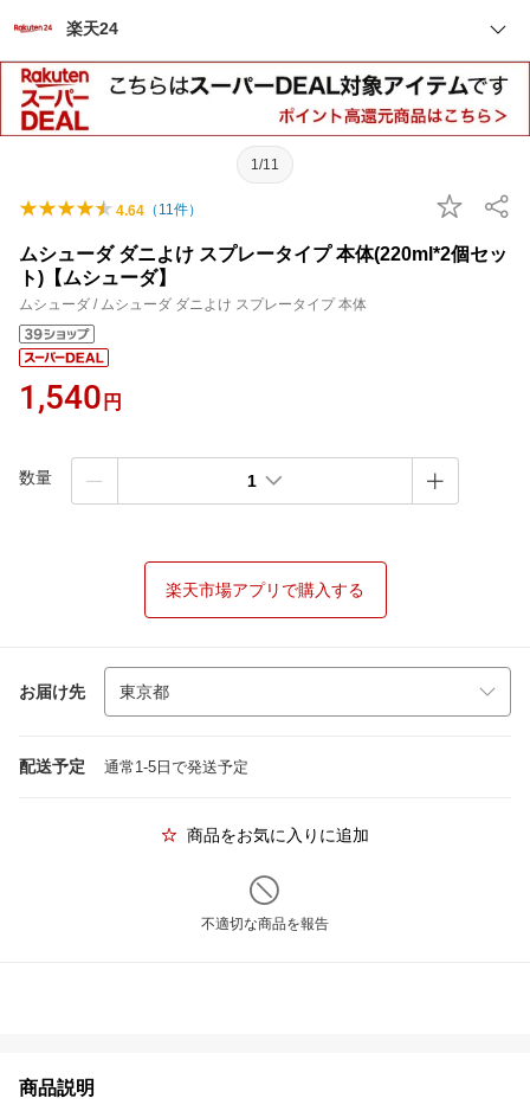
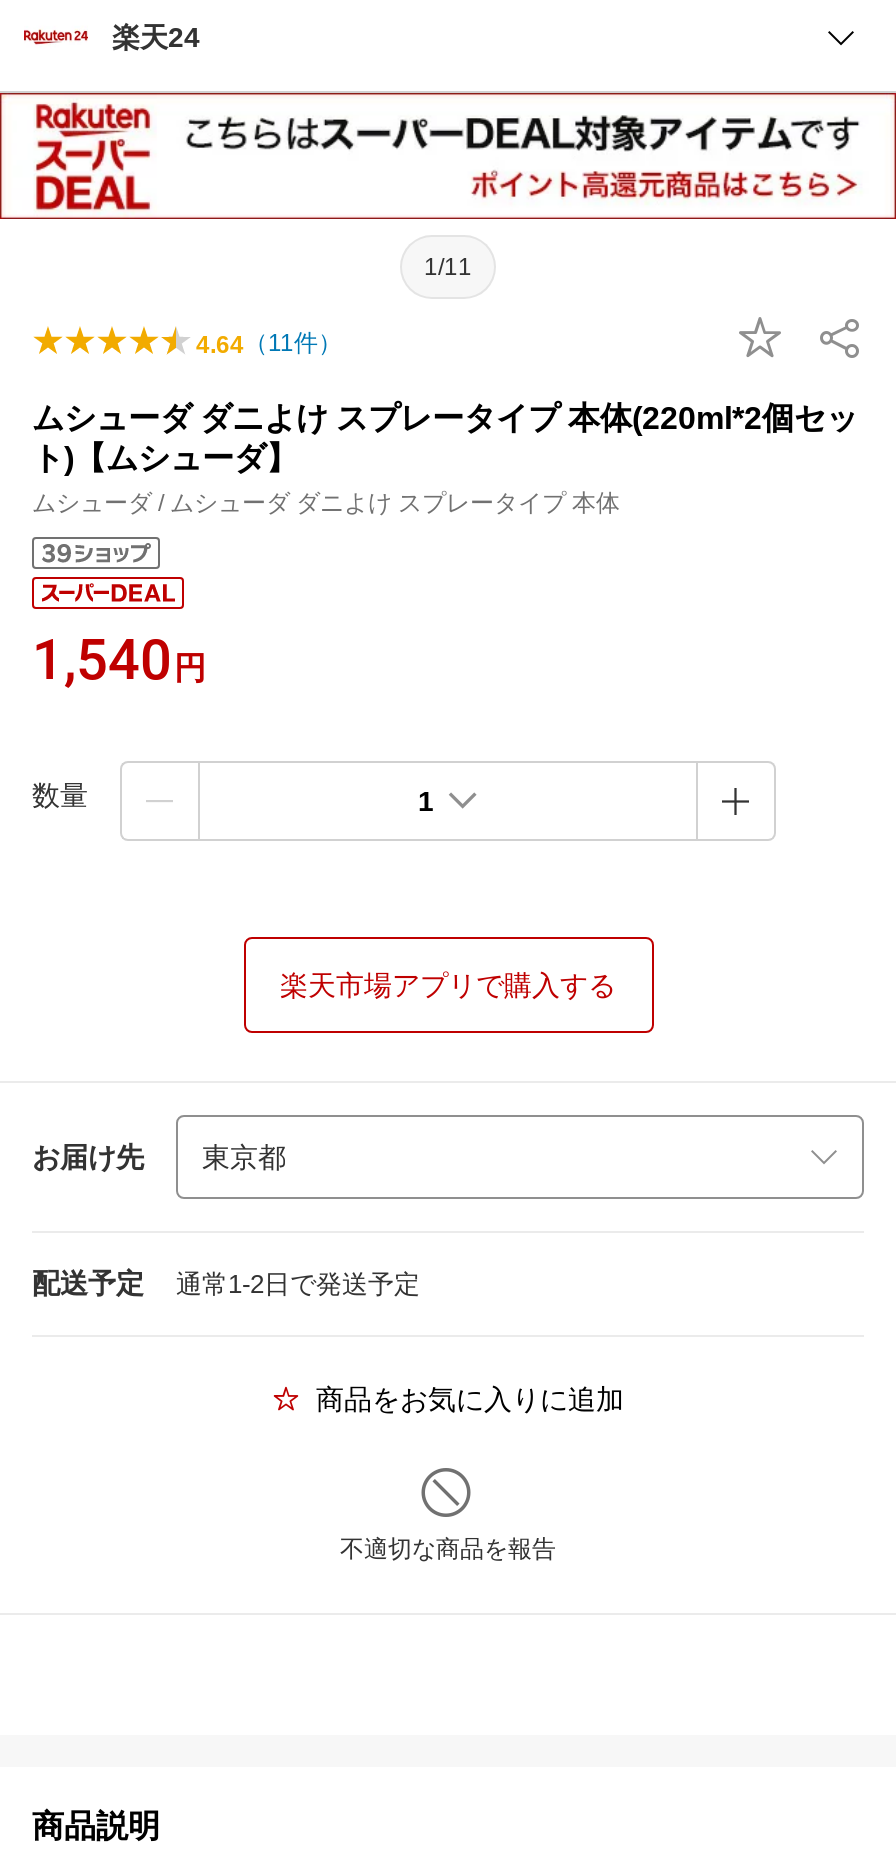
[104,758,248,776] 通常1-5日で発送予定 -> [176,1269,420,1299] 通常1-2日で発送予定

